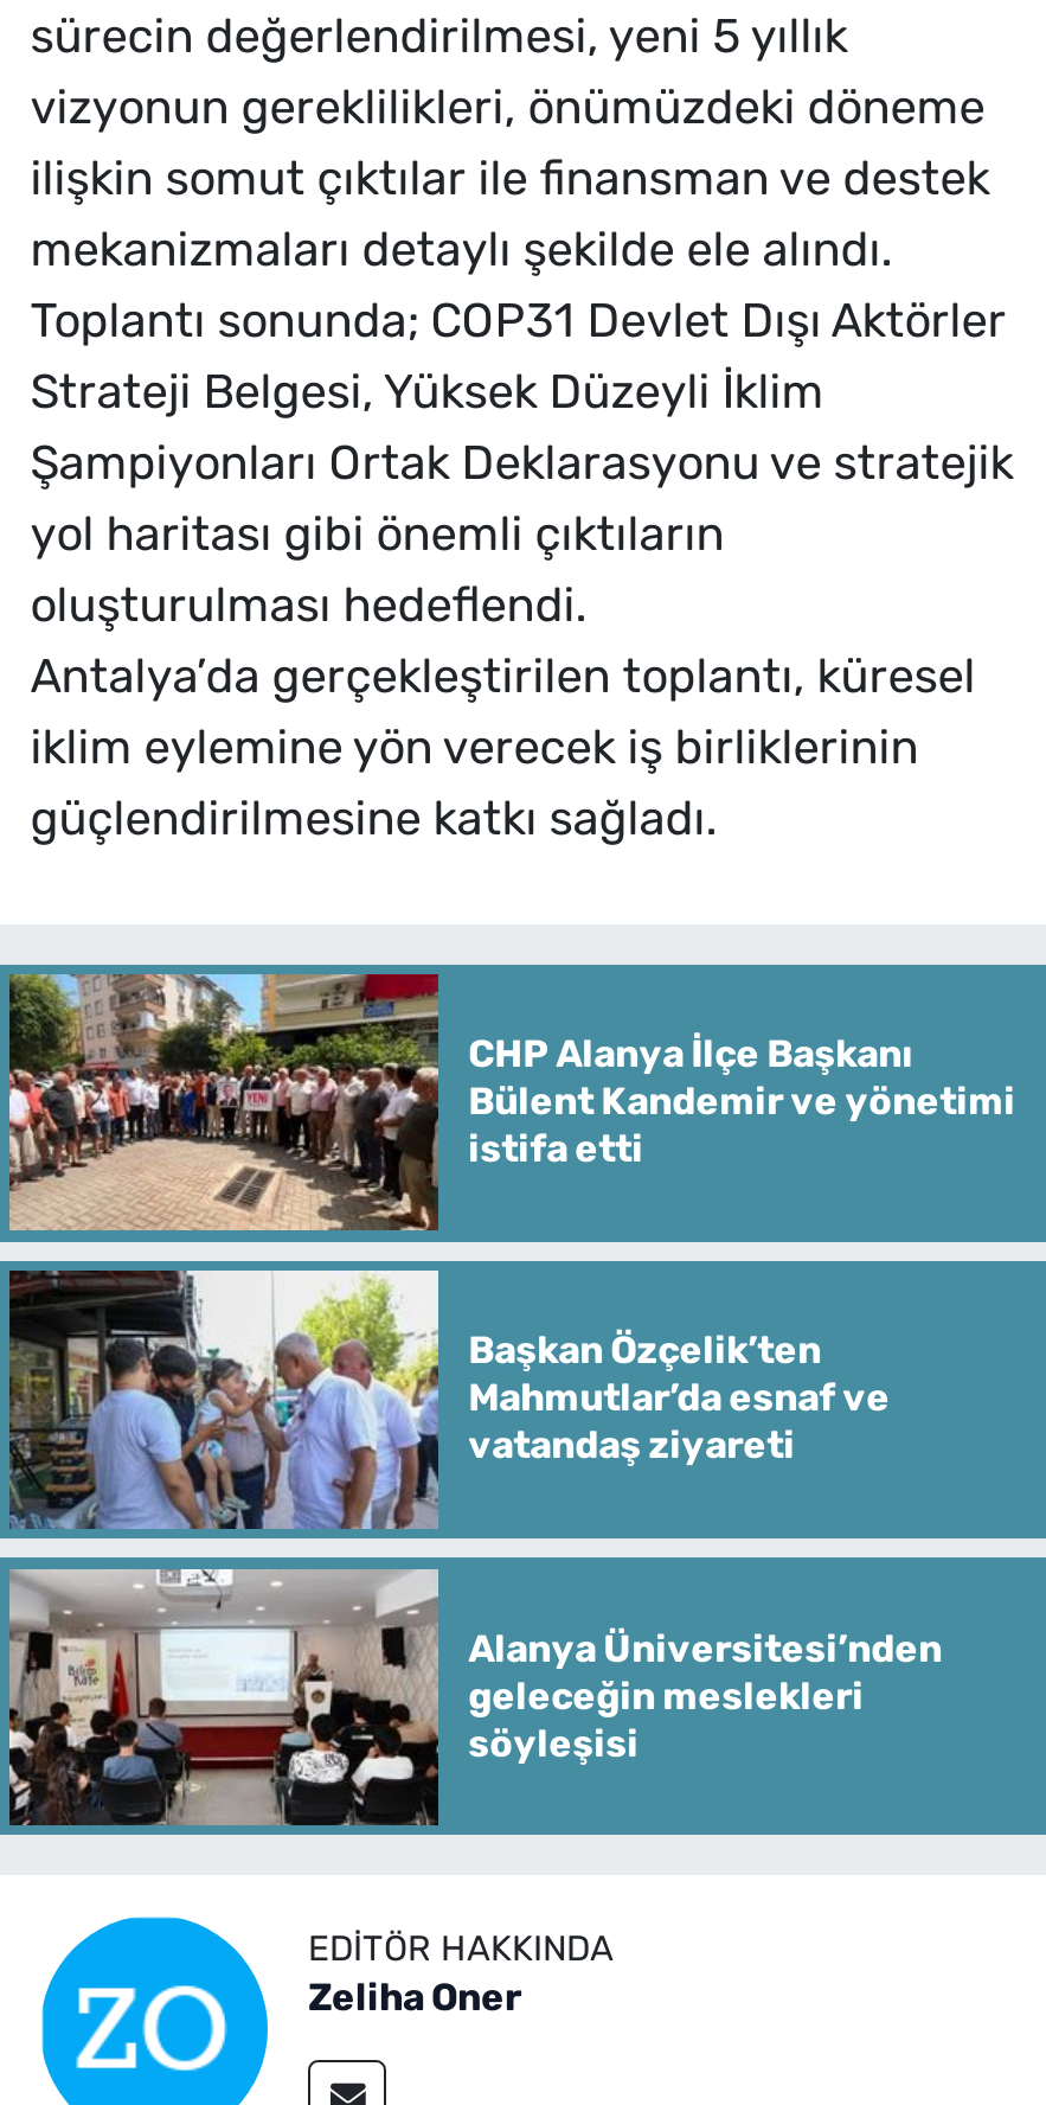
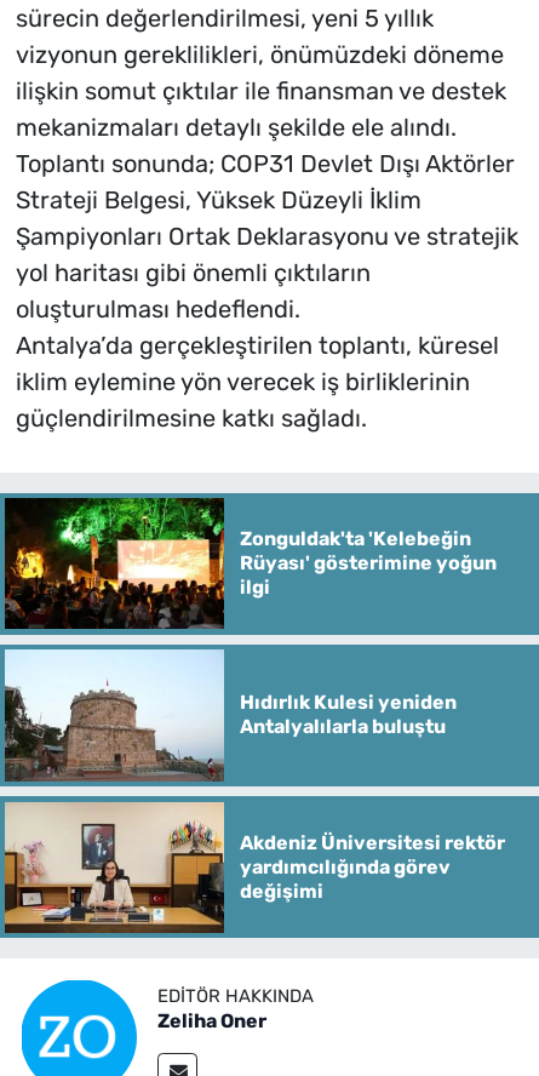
[7,972,1015,1233] [image] | CHP Alanya İlçe Başkanı | Bülent Kandemir ve yönetimi | istifa etti -> [4,497,496,630] [image] | Zonguldak'ta 'Kelebeğin | Rüyası' gösterimine yoğun | ilgi
[7,1268,890,1529] [image] | Başkan Özçelik’ten | Mahmutlar’da esnaf ve | vatandaş ziyareti -> [4,648,456,783] [image] | Hıdırlık Kulesi yeniden | Antalyalılarla buluştu
[7,1569,942,1825] [image] | Alanya Üniversitesi’nden | geleceğin meslekleri | söyleşisi -> [4,802,505,934] [image] | Akdeniz Üniversitesi rektör | yardımcılığında görev | değişimi

